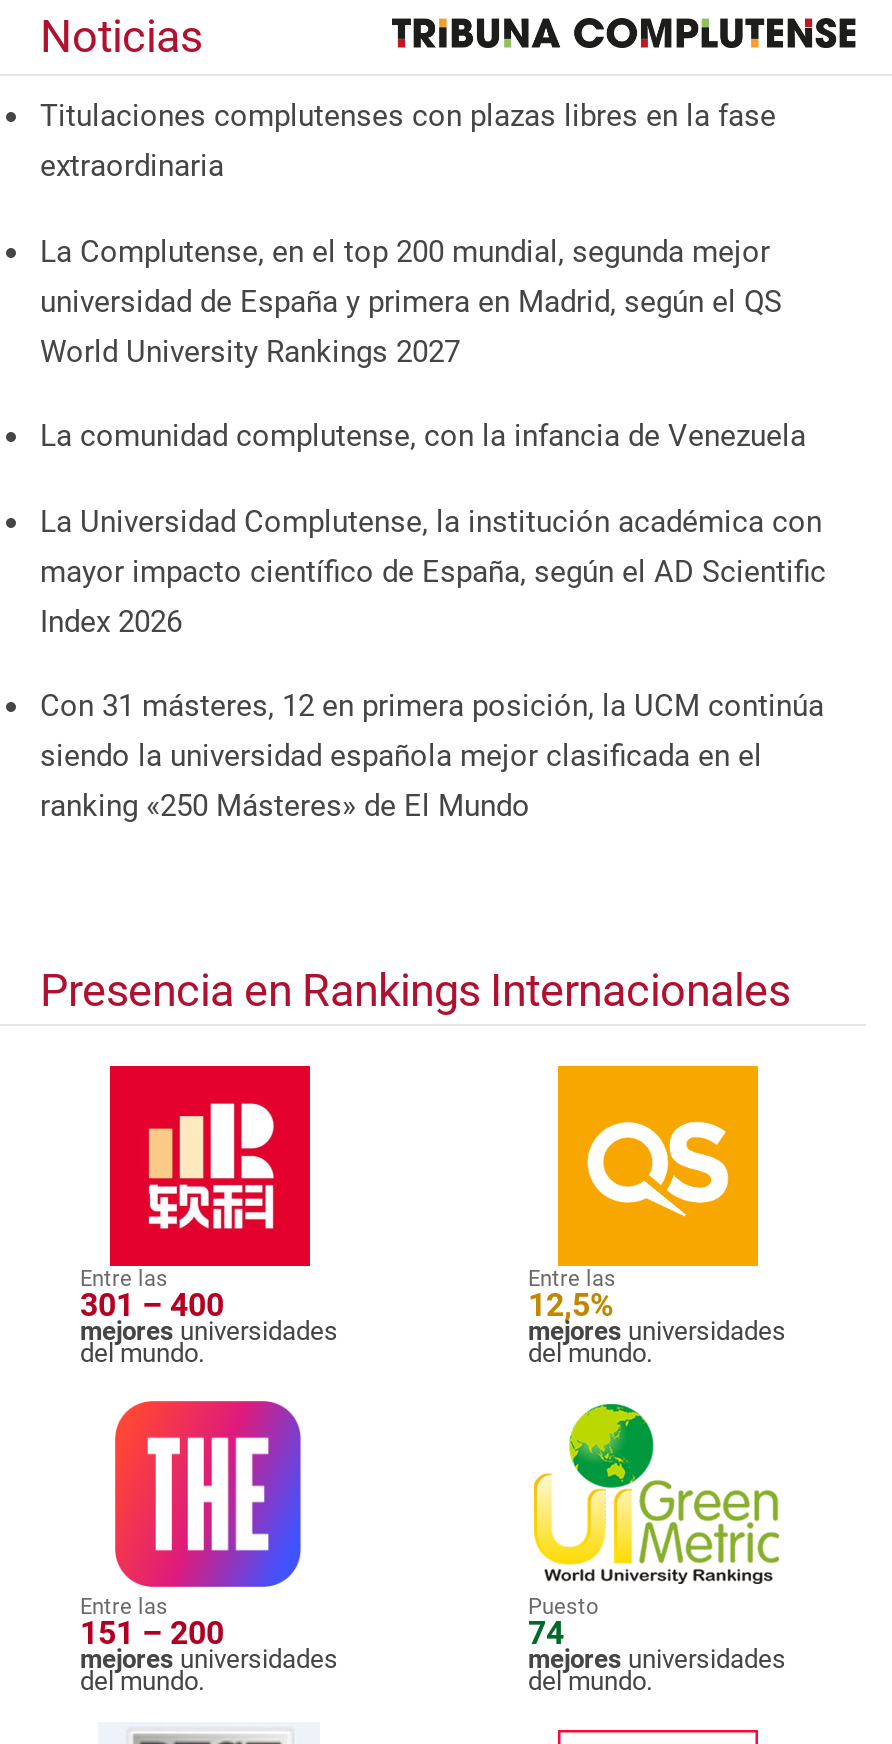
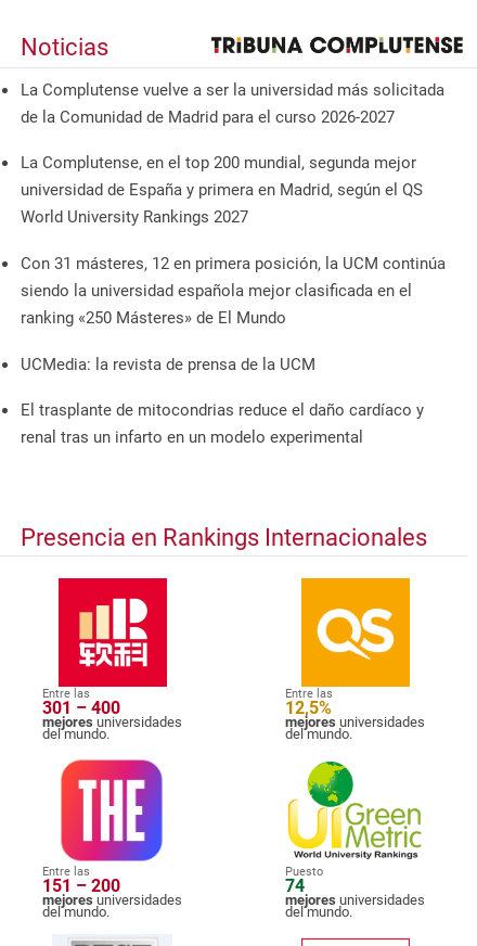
[40,98,776,184] Titulaciones complutenses con plazas libres en la fase | extraordinaria -> [21,80,444,127] La Complutense vuelve a ser la universidad más solicitada | de la Comunidad de Madrid para el curso 2026-2027
[40,418,826,639] La comunidad complutense, con la infancia de Venezuela | La Universidad Complutense, la institución académica con | mayor impacto científico de España, según el AD Scientific | Index 2026 -> none
moved [40,688,824,824] -> [21,254,446,328]: Con 31 másteres, 12 en primera posición, la UCM continúa | siendo la universidad española mejor clasificada en el | ranking «250 Másteres» de El Mundo
none -> [21,354,424,447] UCMedia: la revista de prensa de la UCM | El trasplante de mitocondrias reduce el daño cardíaco y | renal tras un infarto en un modelo experimental

